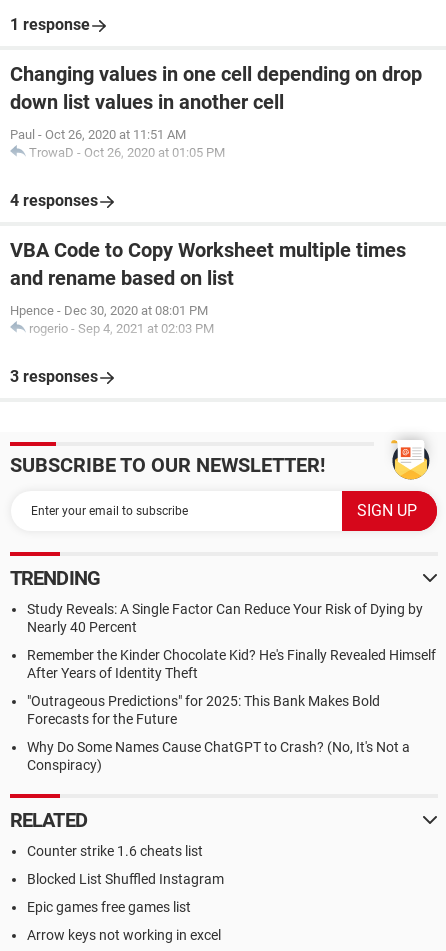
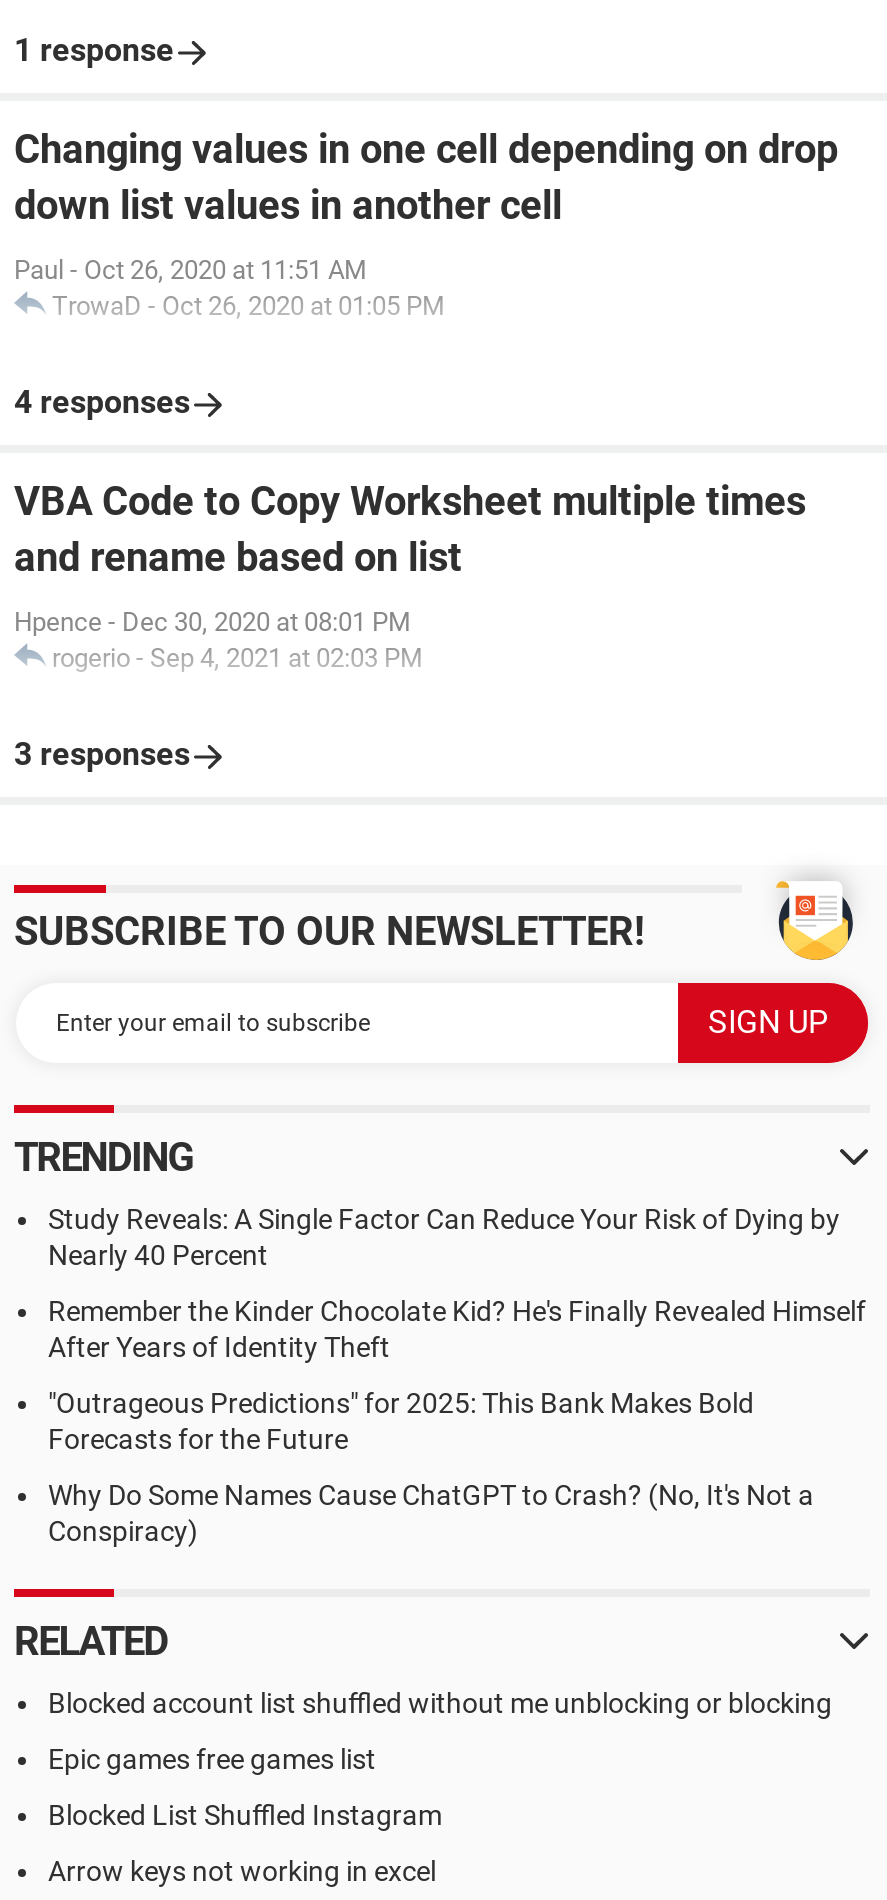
[27,843,203,859] Counter strike 1.6 cheats list -> [48,1687,832,1719] Blocked account list shuffled without me unblocking or blocking
moved [27,871,224,887] -> [48,1799,442,1831]: Blocked List Shuffled Instagram
moved [27,899,191,915] -> [48,1743,376,1775]: Epic games free games list

